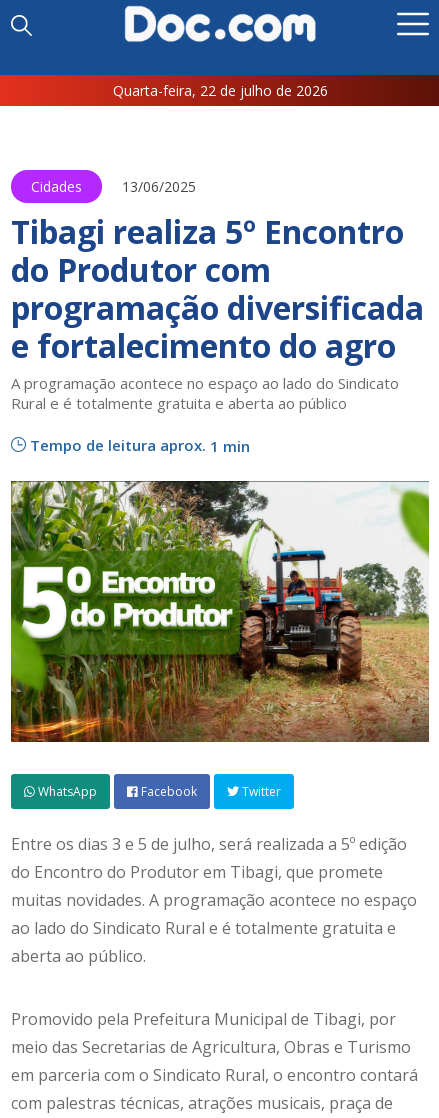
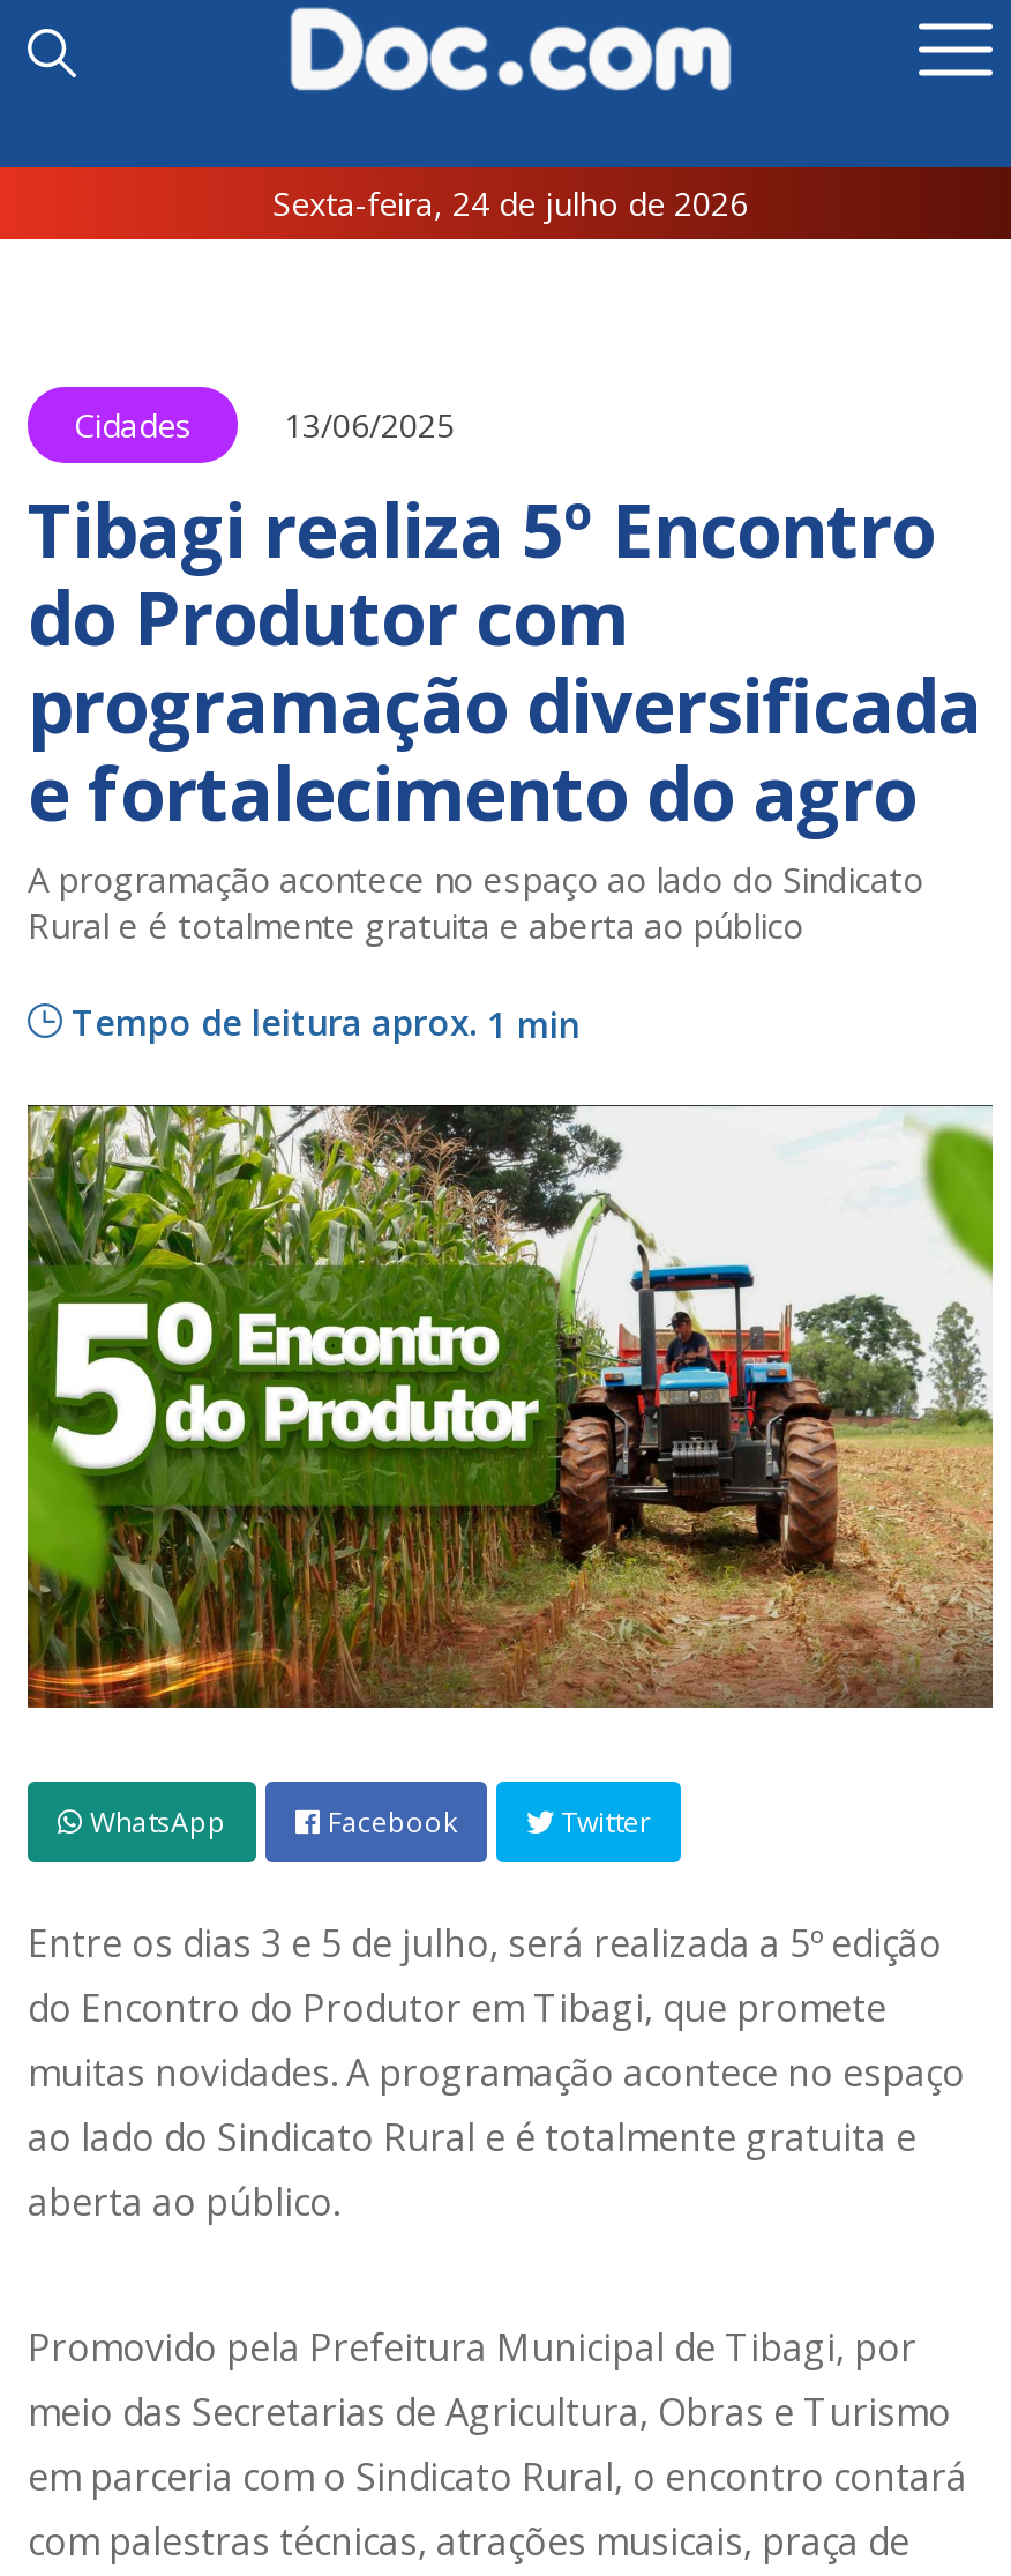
[112,81,327,100] Quarta-feira, 22 de julho de 2026 -> [272,182,748,226] Sexta-feira, 24 de julho de 2026

